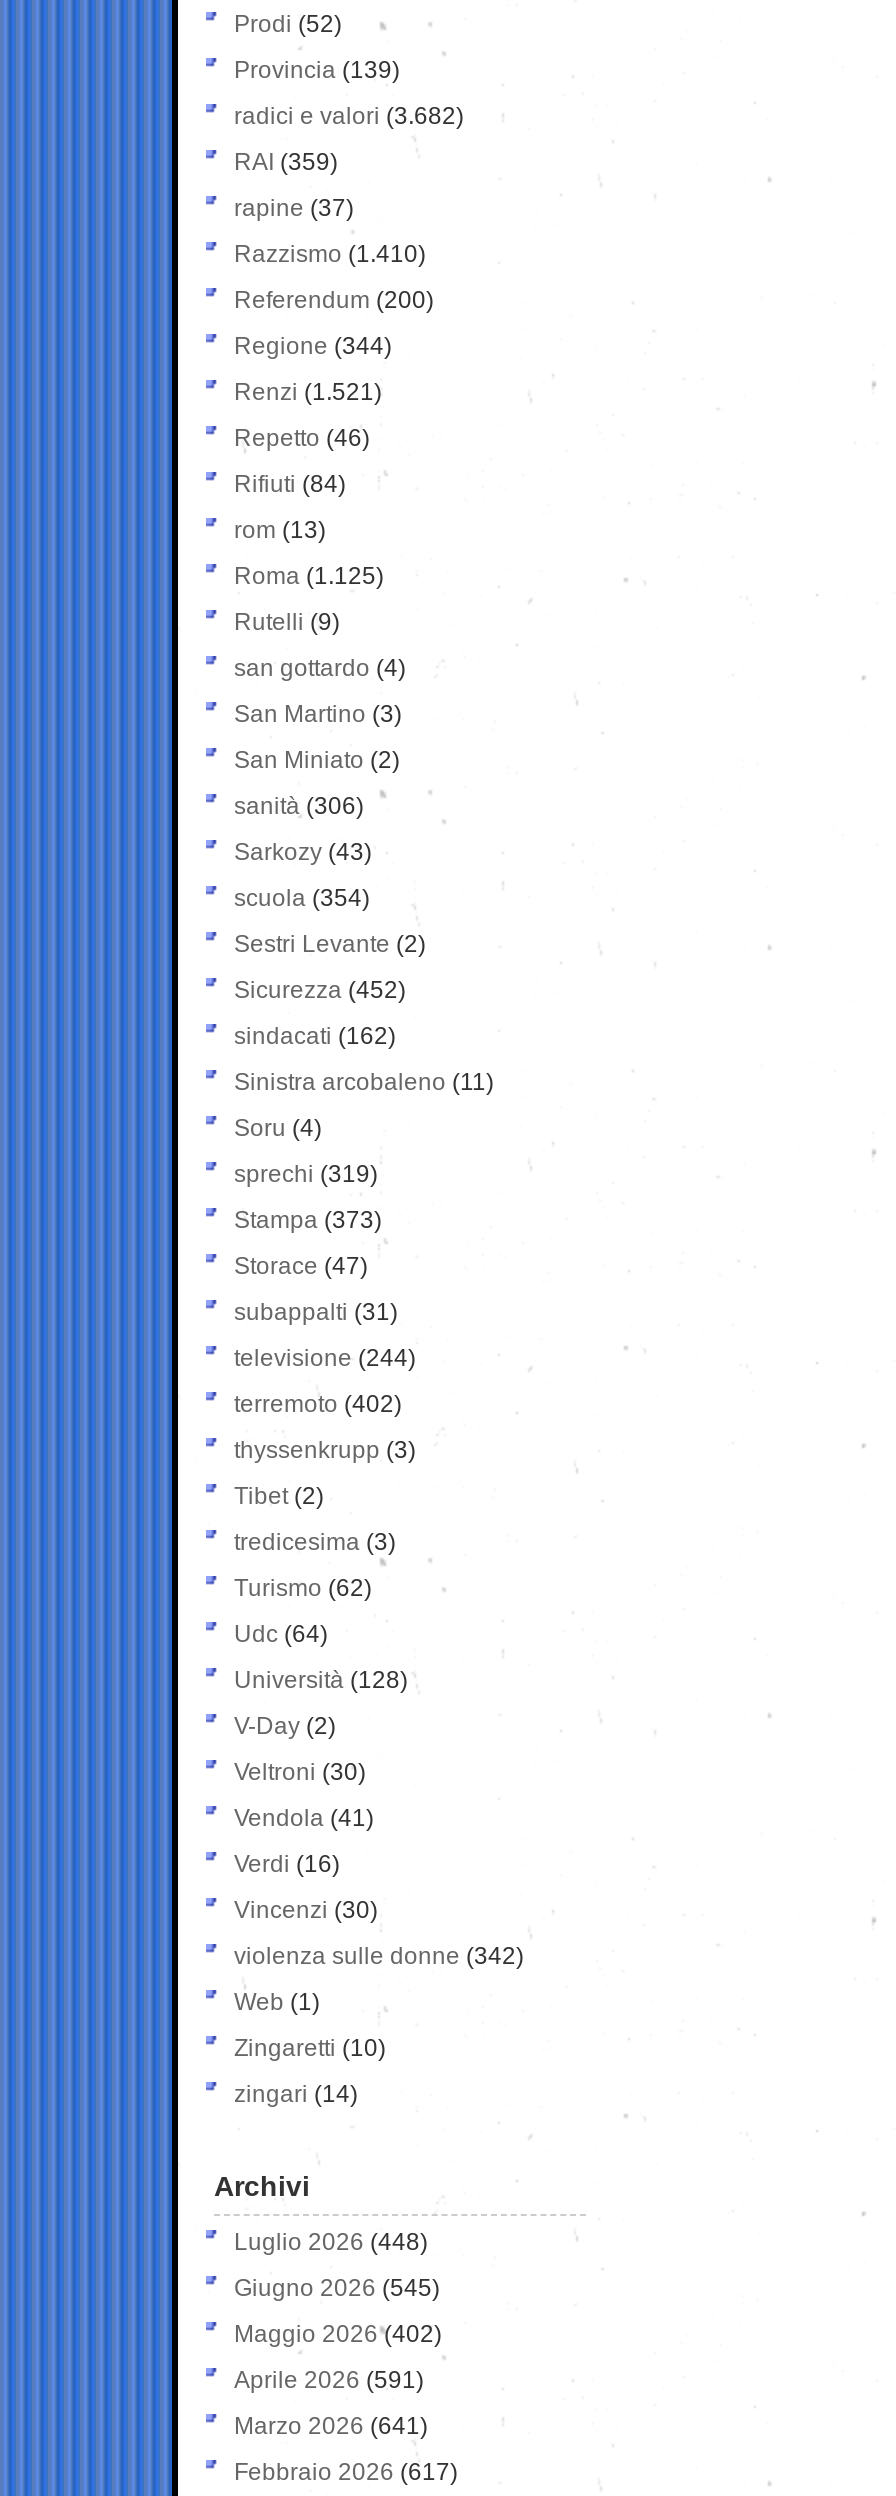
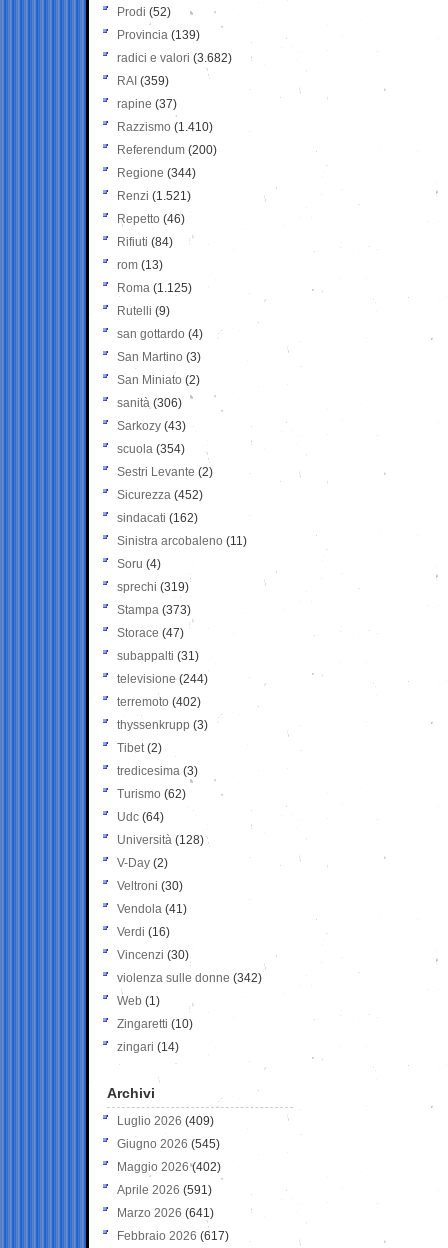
[234,2228,428,2256] Luglio 2026 (448) -> [117,1114,214,1128] Luglio 2026 (409)

